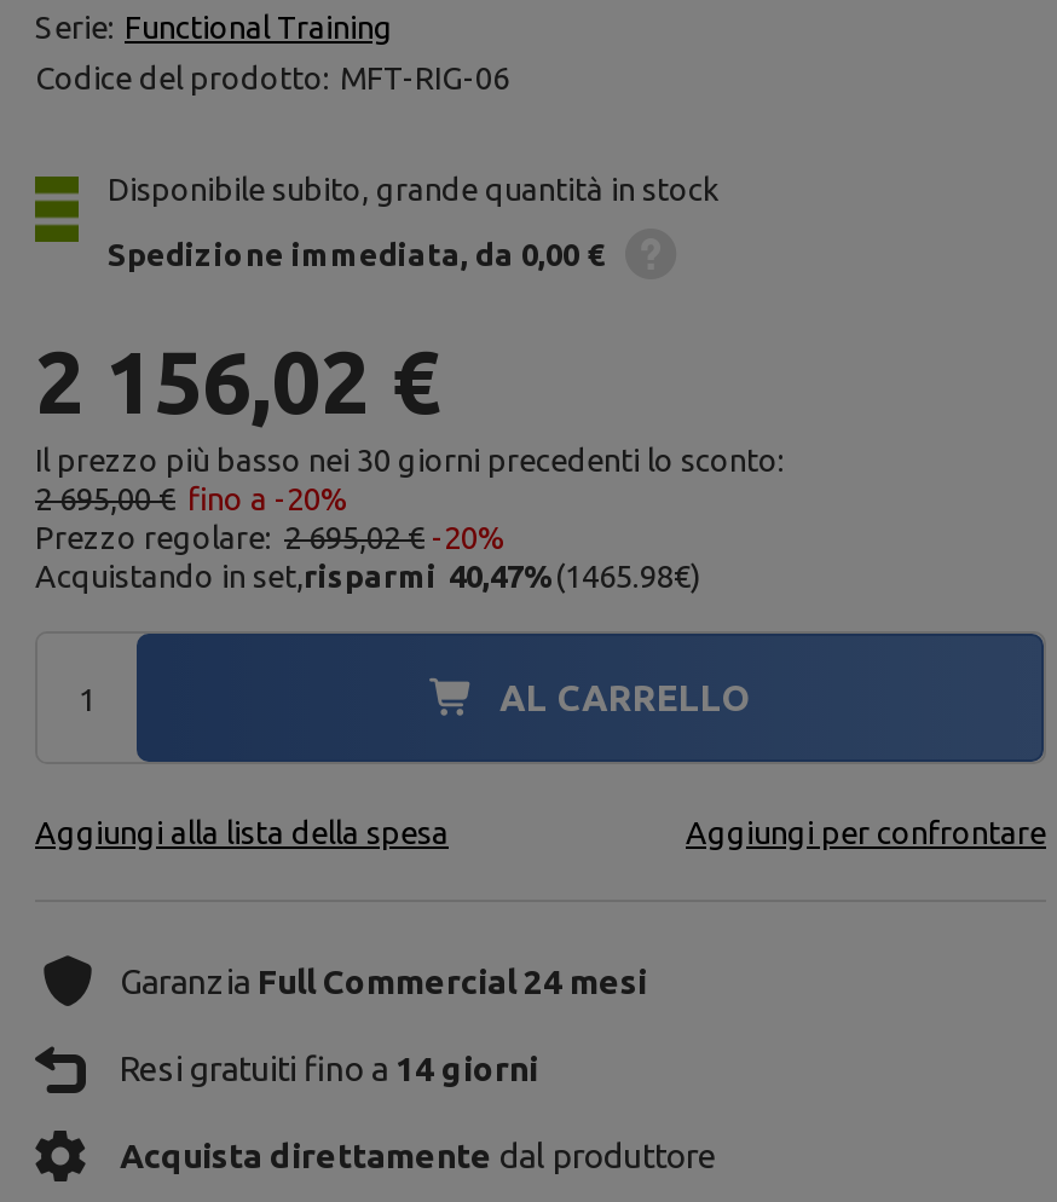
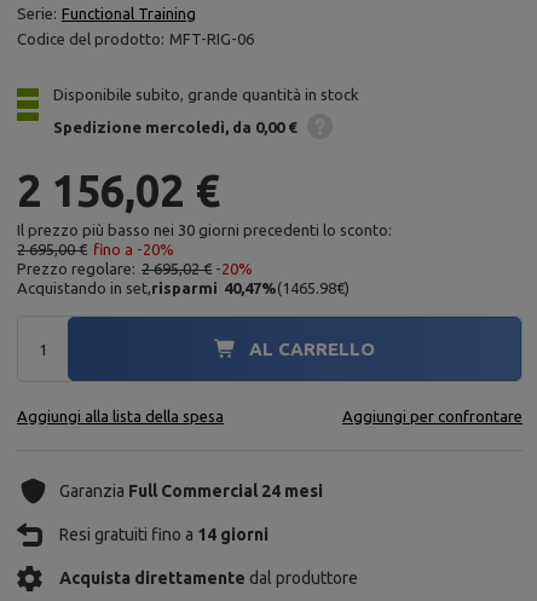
[108,236,603,270] Spedizione immediata da 0,00 € -> [53,118,296,135] Spedizione mercoledì da 0,00 €

